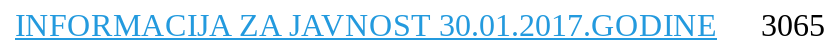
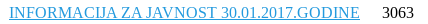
[15,7,825,41] INFORMACIJA ZA JAVNOST 30.01.2017.GODINE 3065 -> [9,4,414,21] INFORMACIJA ZA JAVNOST 30.01.2017.GODINE 3063

